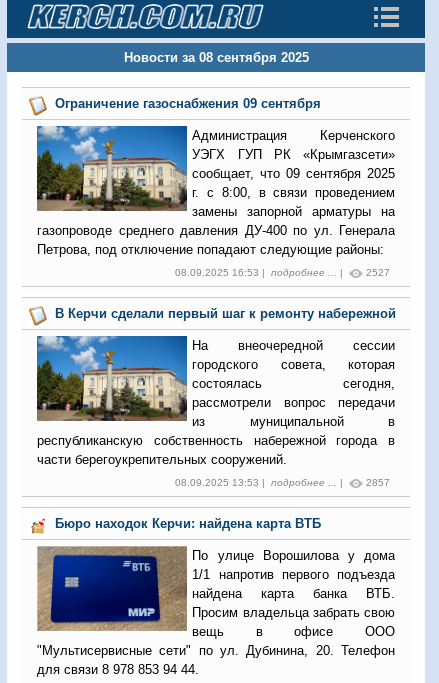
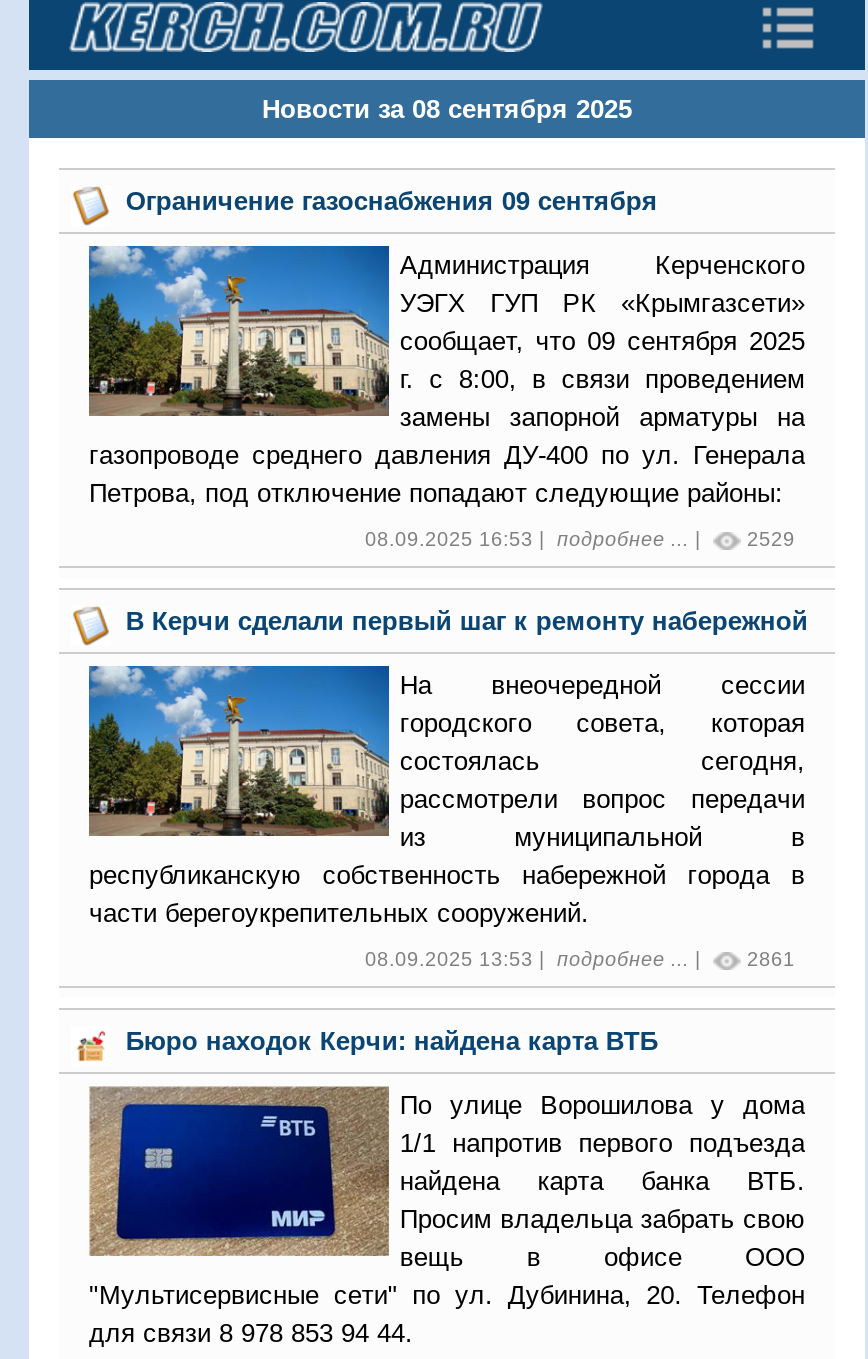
[363,267,390,278] 2527 -> [741,528,795,550] 2529
[363,477,390,488] 2857 -> [741,948,795,970] 2861

